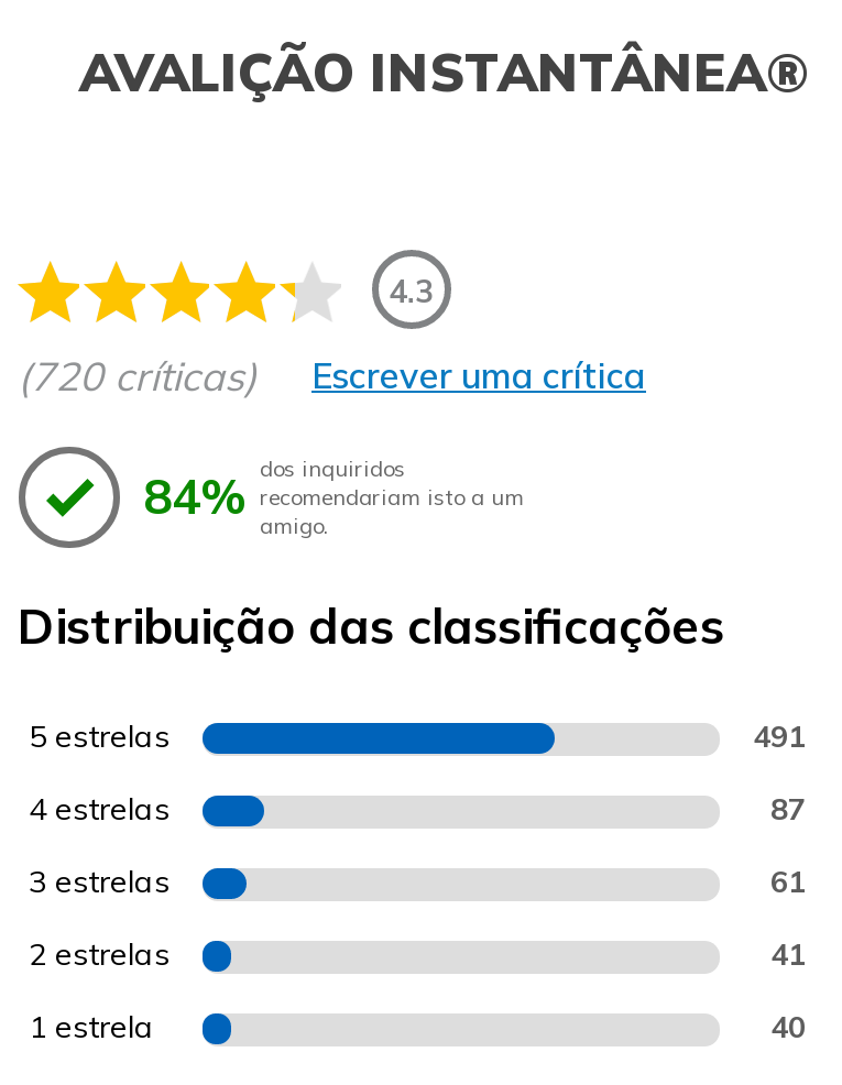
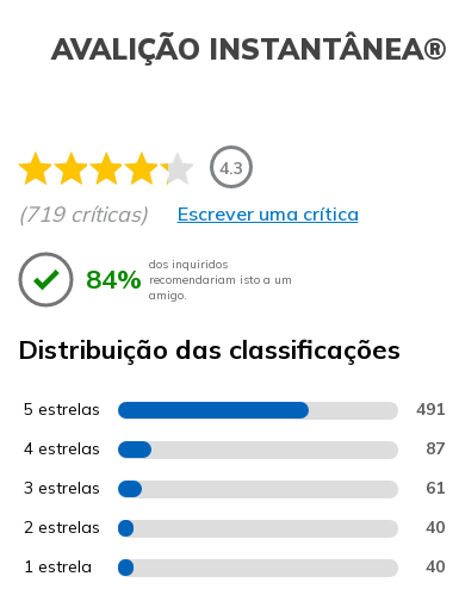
[18,350,646,401] (720 críticas) Escrever uma crítica -> [18,200,358,227] (719 críticas) Escrever uma crítica
[770,934,806,971] 41 -> [426,516,445,536] 40

